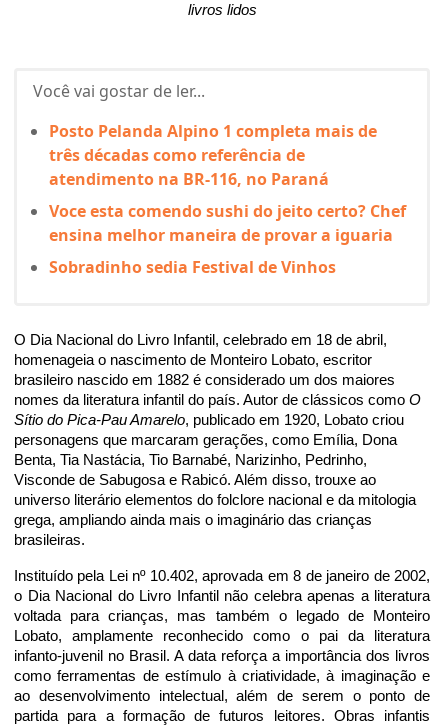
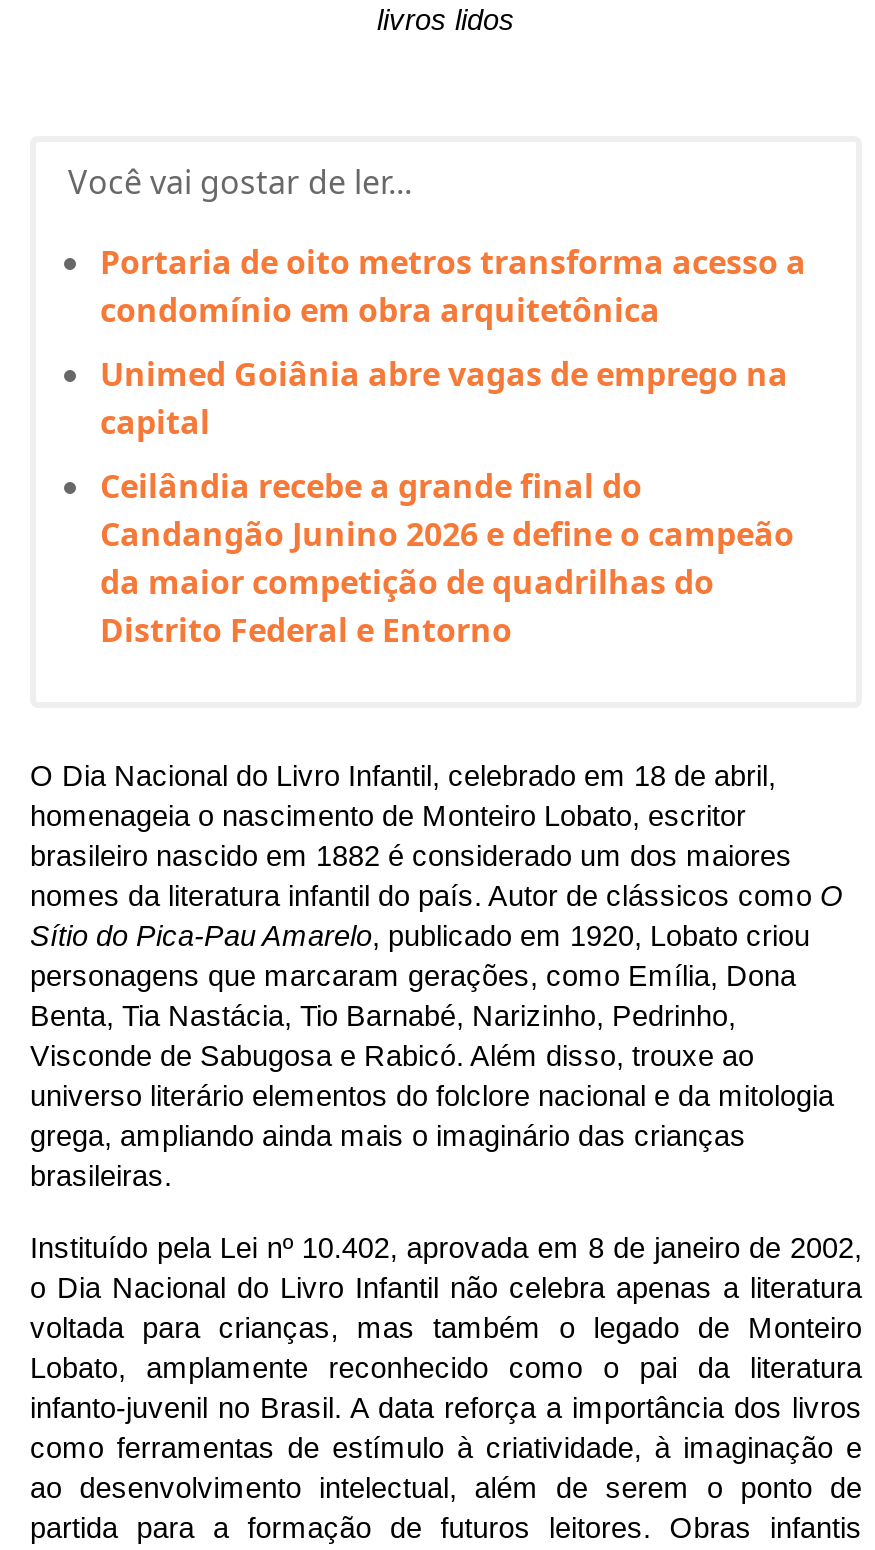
[49,120,377,190] Posto Pelanda Alpino 1 completa mais de | três décadas como referência de | atendimento na BR-116, no Paraná -> [100,241,806,333] Portaria de oito metros transforma acesso a | condomínio em obra arquitetônica
[49,200,406,246] Voce esta comendo sushi do jeito certo? Chef | ensina melhor maneira de provar a iguaria -> [100,353,788,445] Unimed Goiânia abre vagas de emprego na | capital
[49,256,336,278] Sobradinho sedia Festival de Vinhos -> [100,465,794,653] Ceilândia recebe a grande final do | Candangão Junino 2026 e define o campeão | da maior competição de quadrilhas do | Distrito Federal e Entorno

